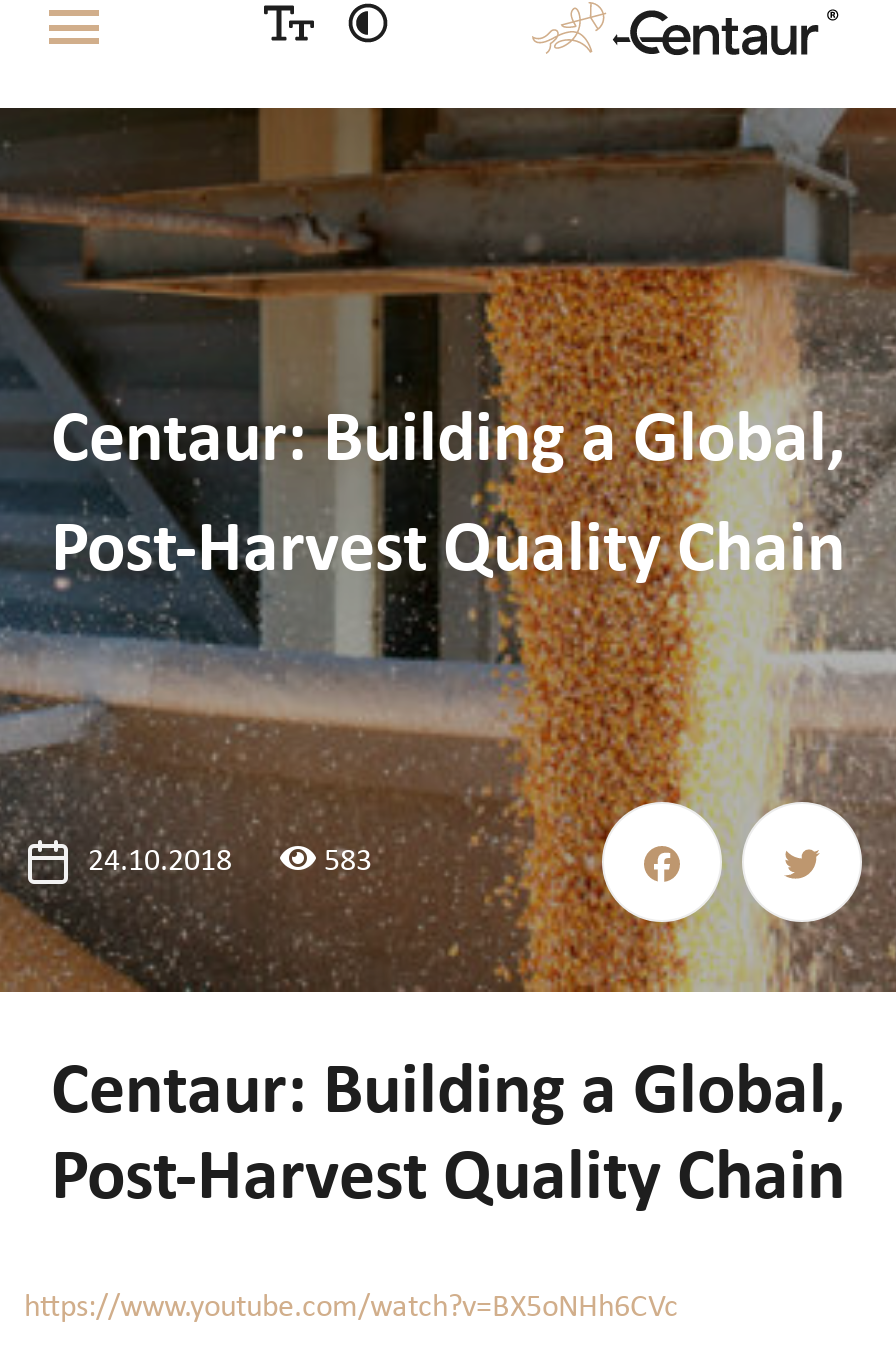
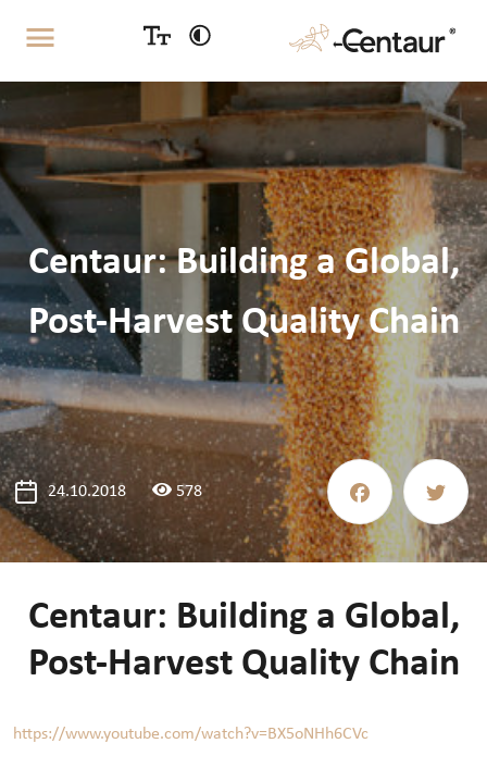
[316,846,372,878] 583 -> [172,483,202,500] 578

